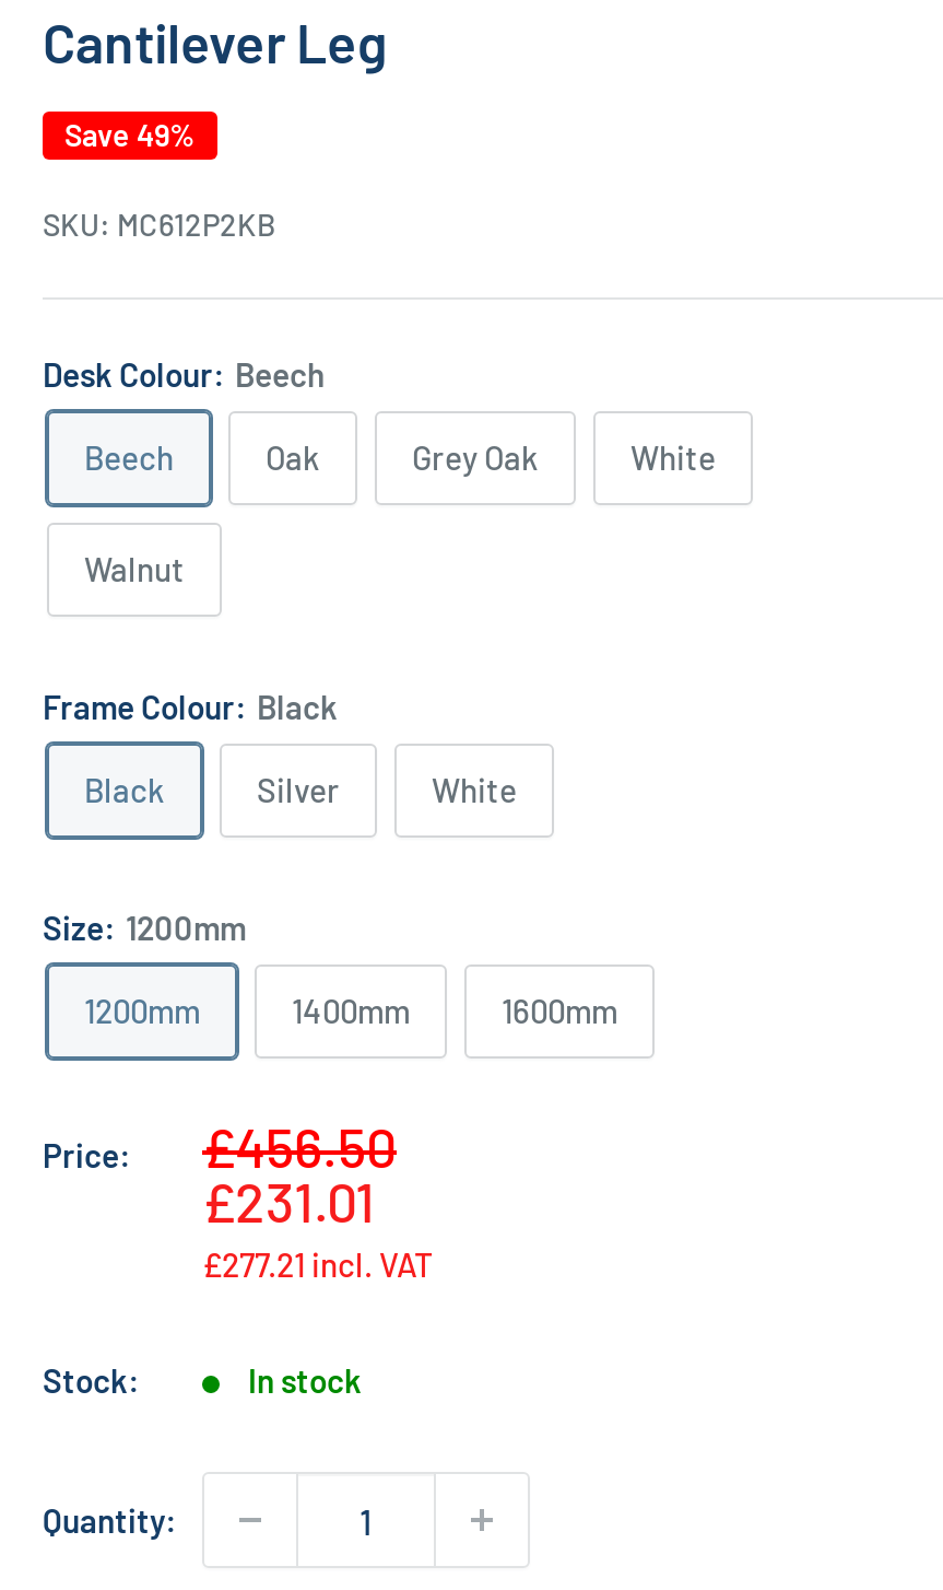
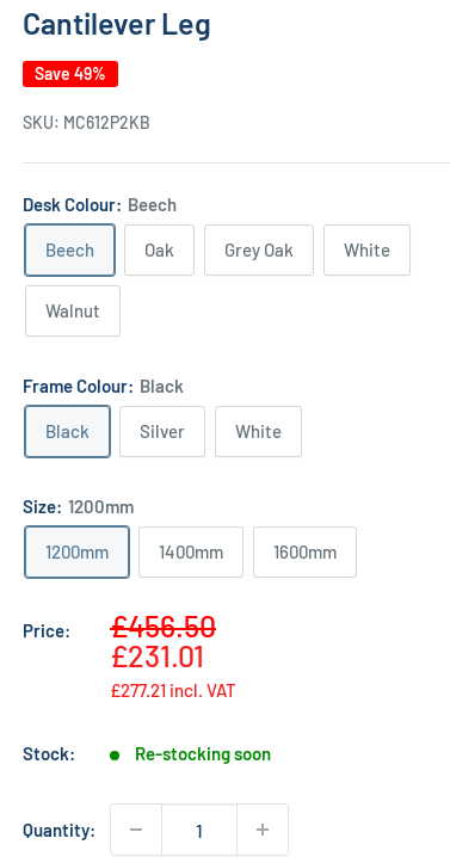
[248,1360,362,1400] In stock -> [135,742,271,764] Re-stocking soon

